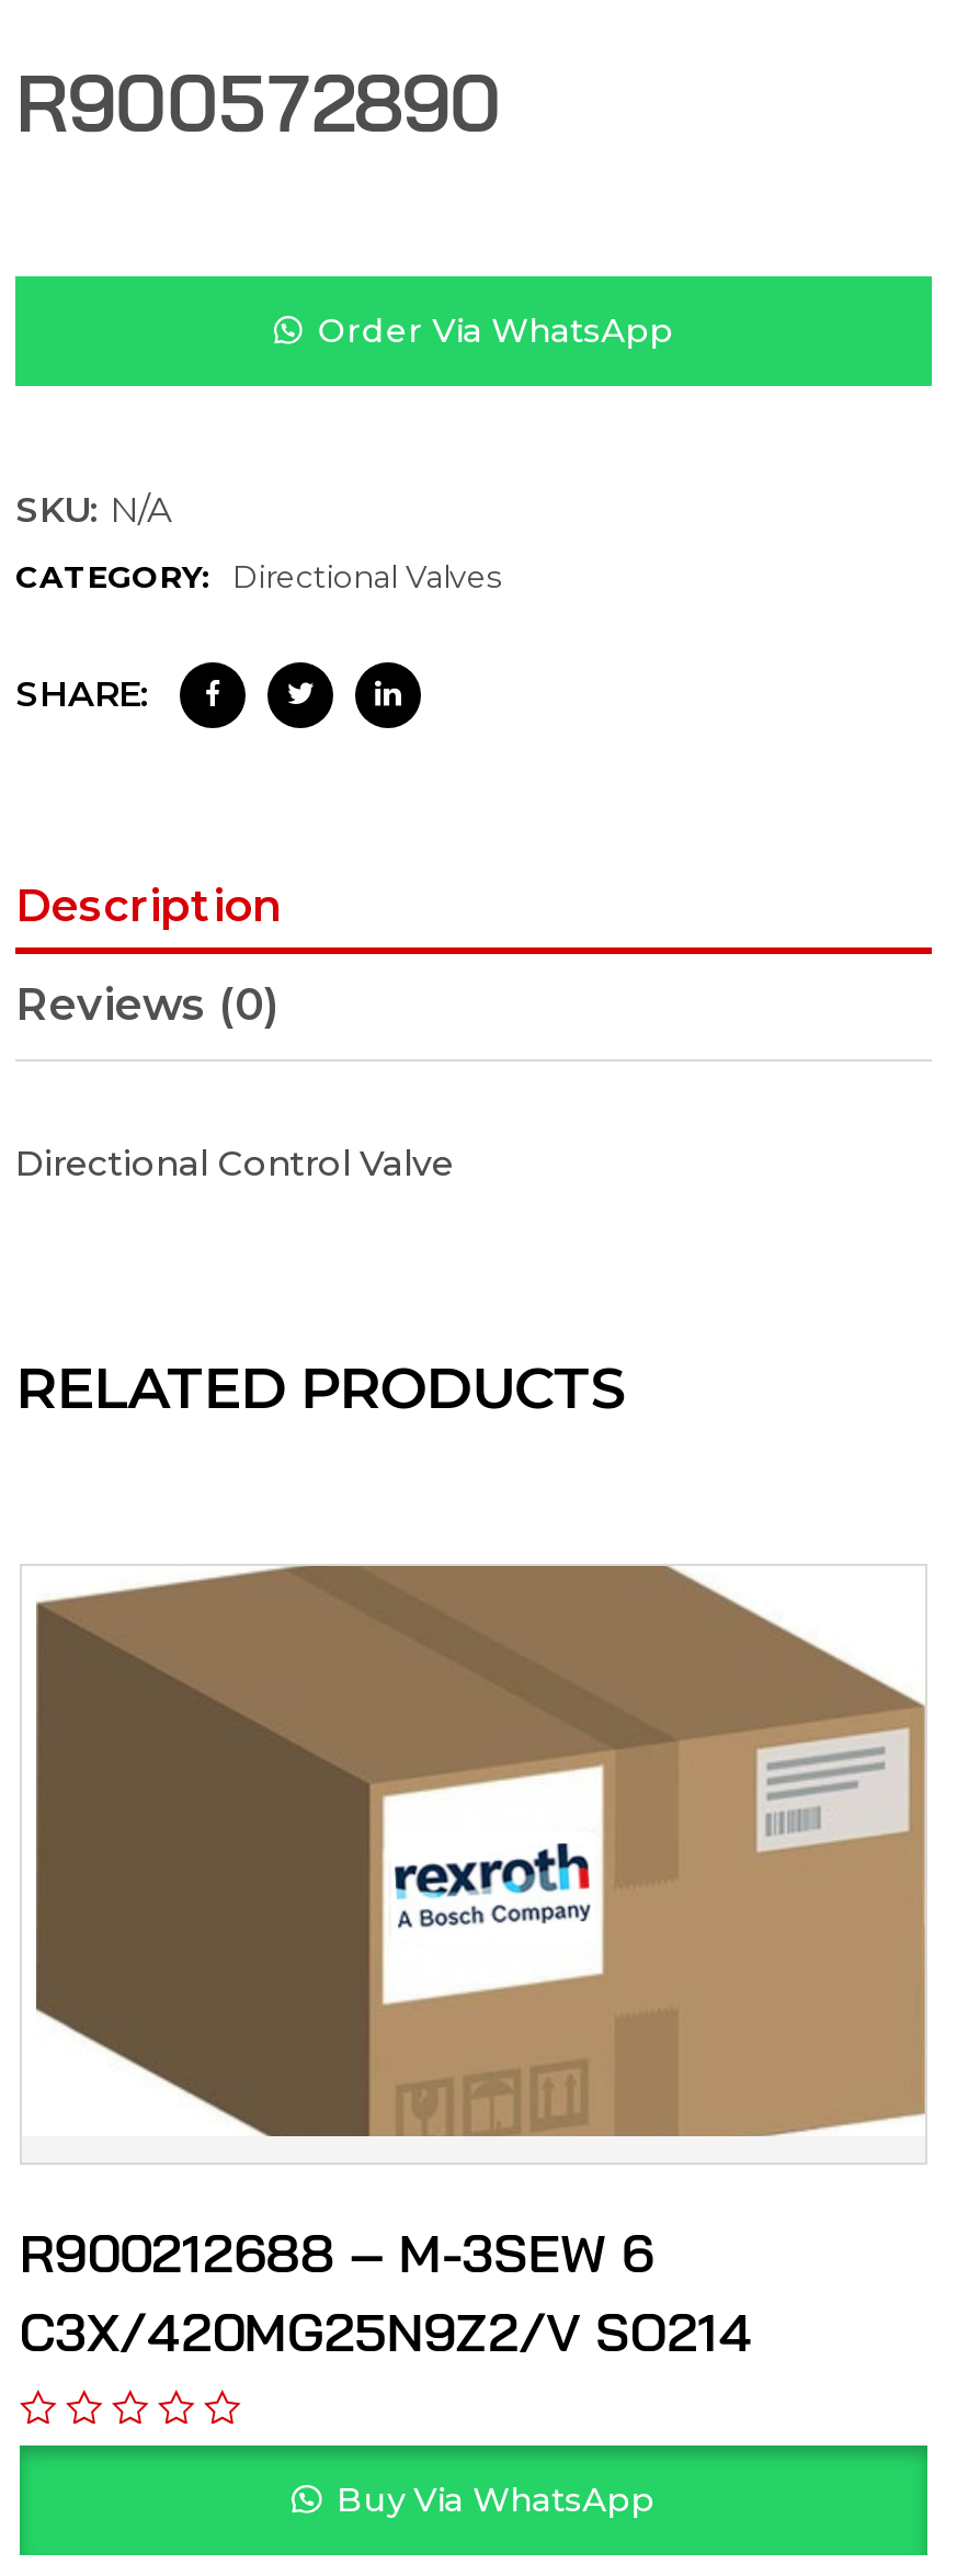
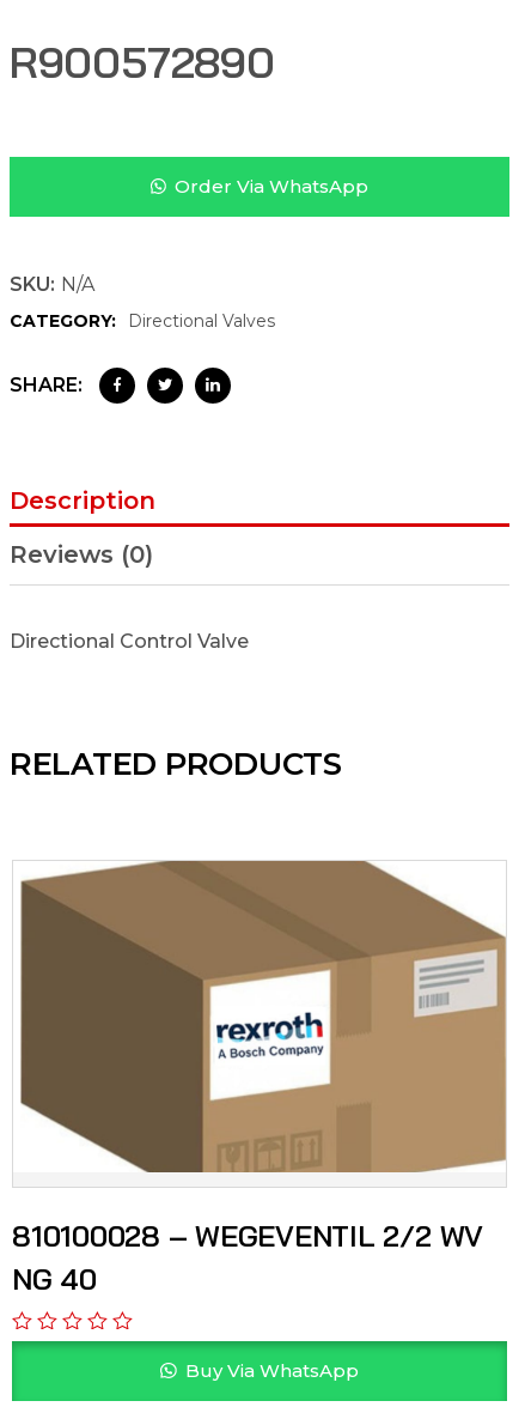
[20,2220,753,2364] R900212688 – M-3SEW 6 | C3X/420MG25N9Z2/V SO214 -> [12,1218,483,1297] 810100028 – WEGEVENTIL 2/2 WV | NG 40

